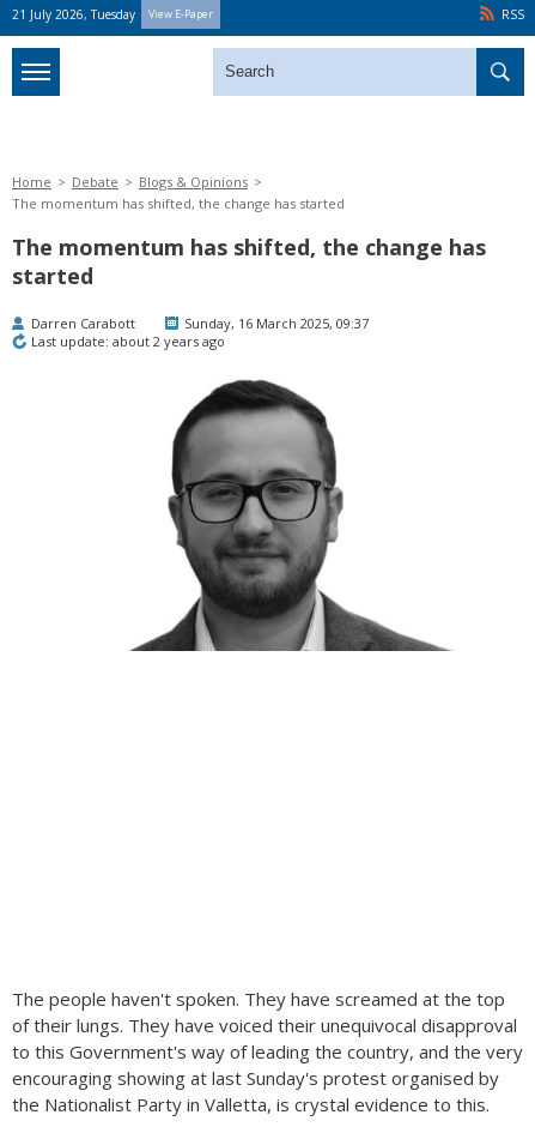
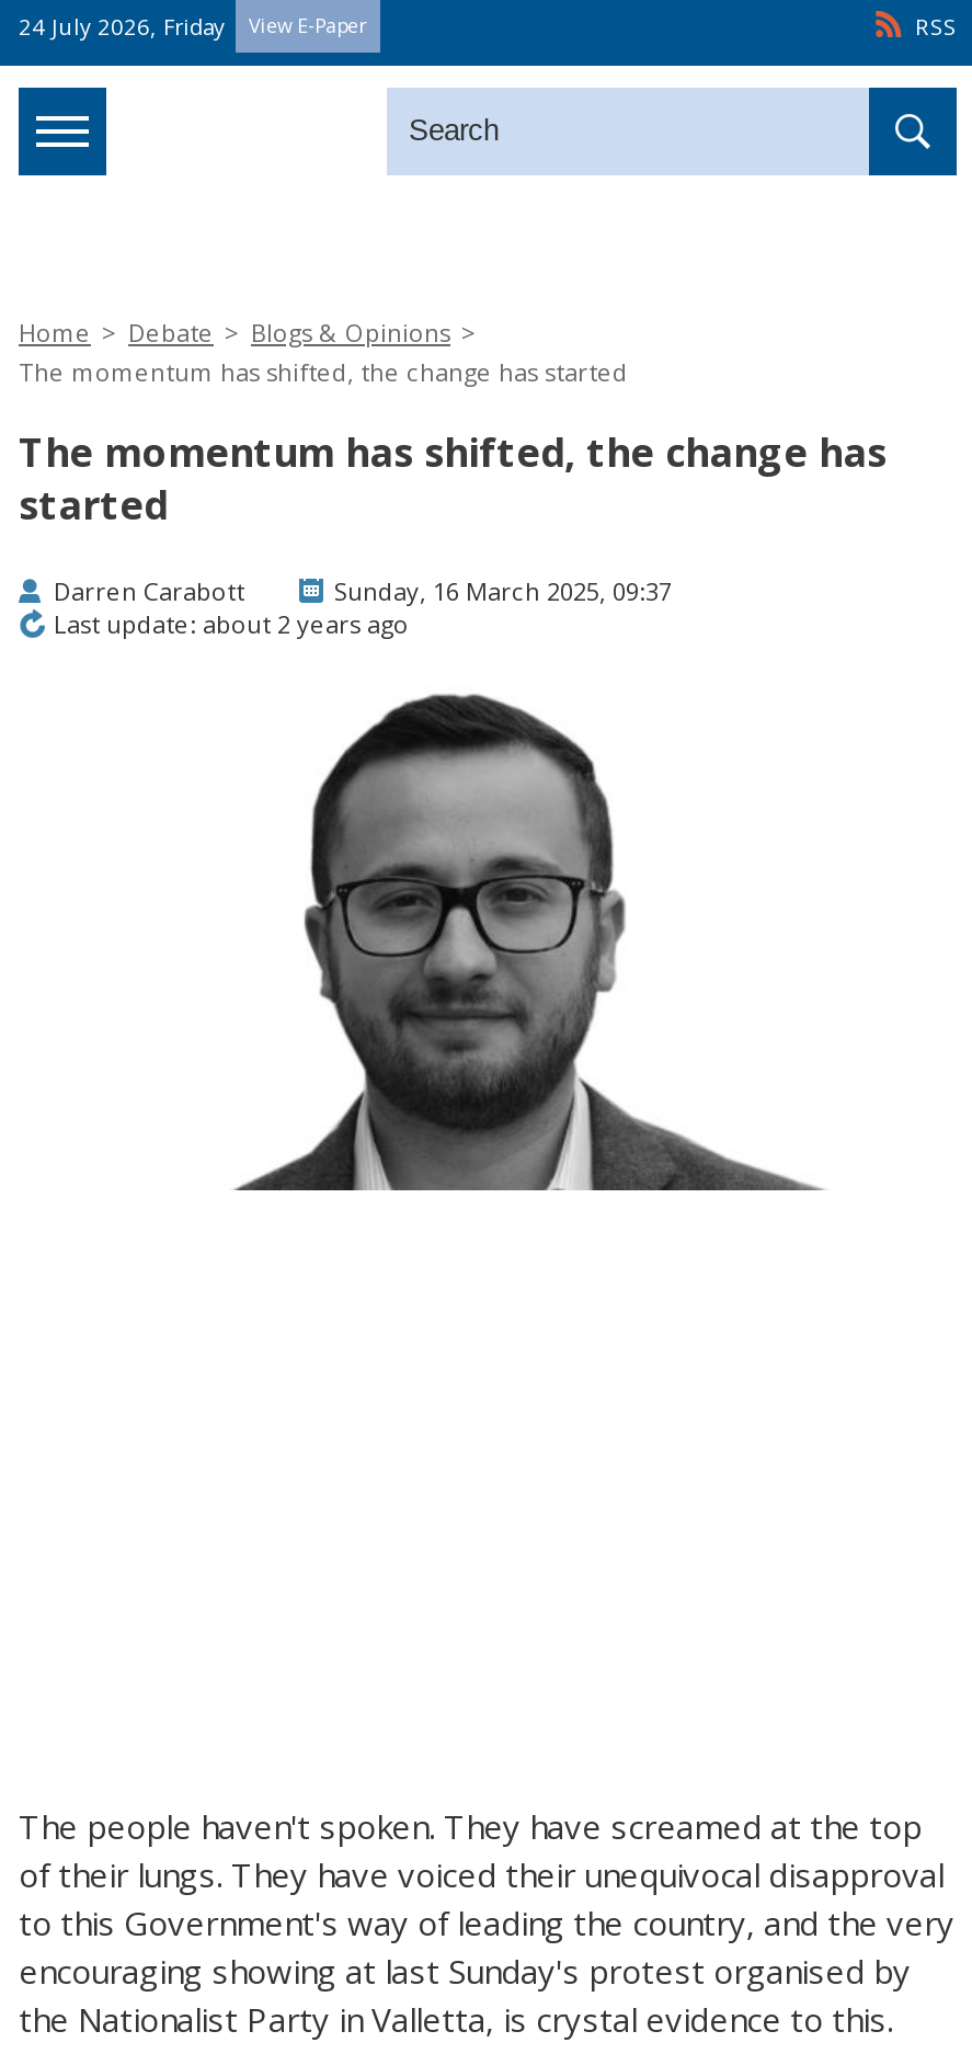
[12,6,213,23] 21 July 2026, Tuesday View E-Paper -> [19,11,367,42] 24 July 2026, Friday View E-Paper

